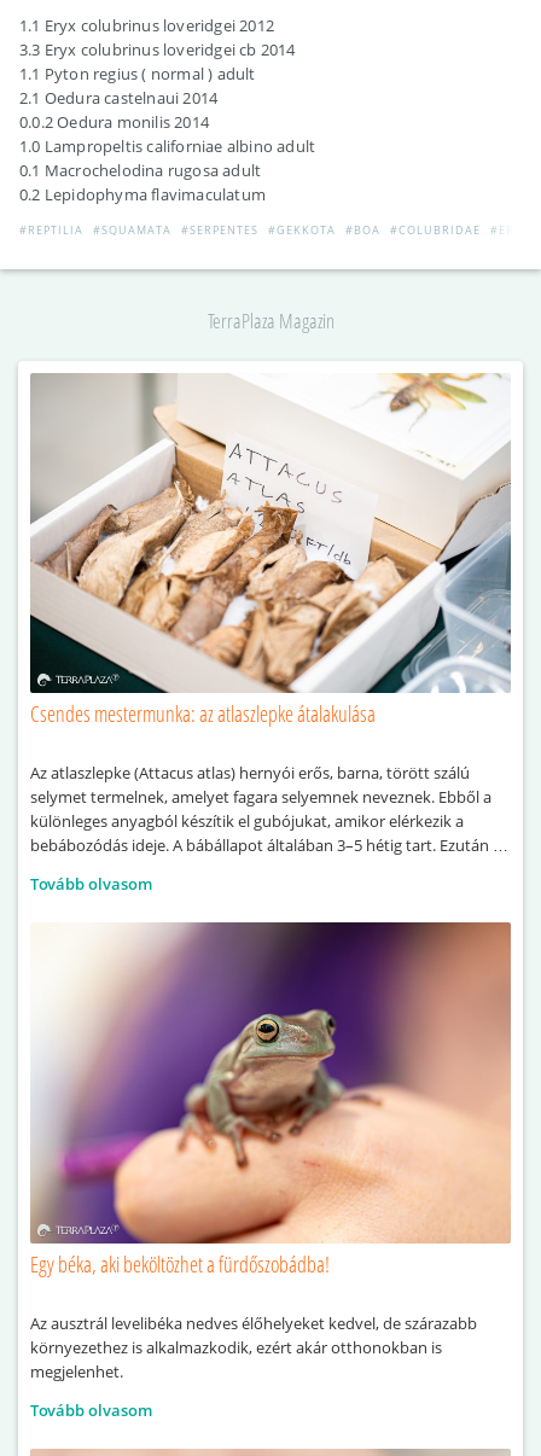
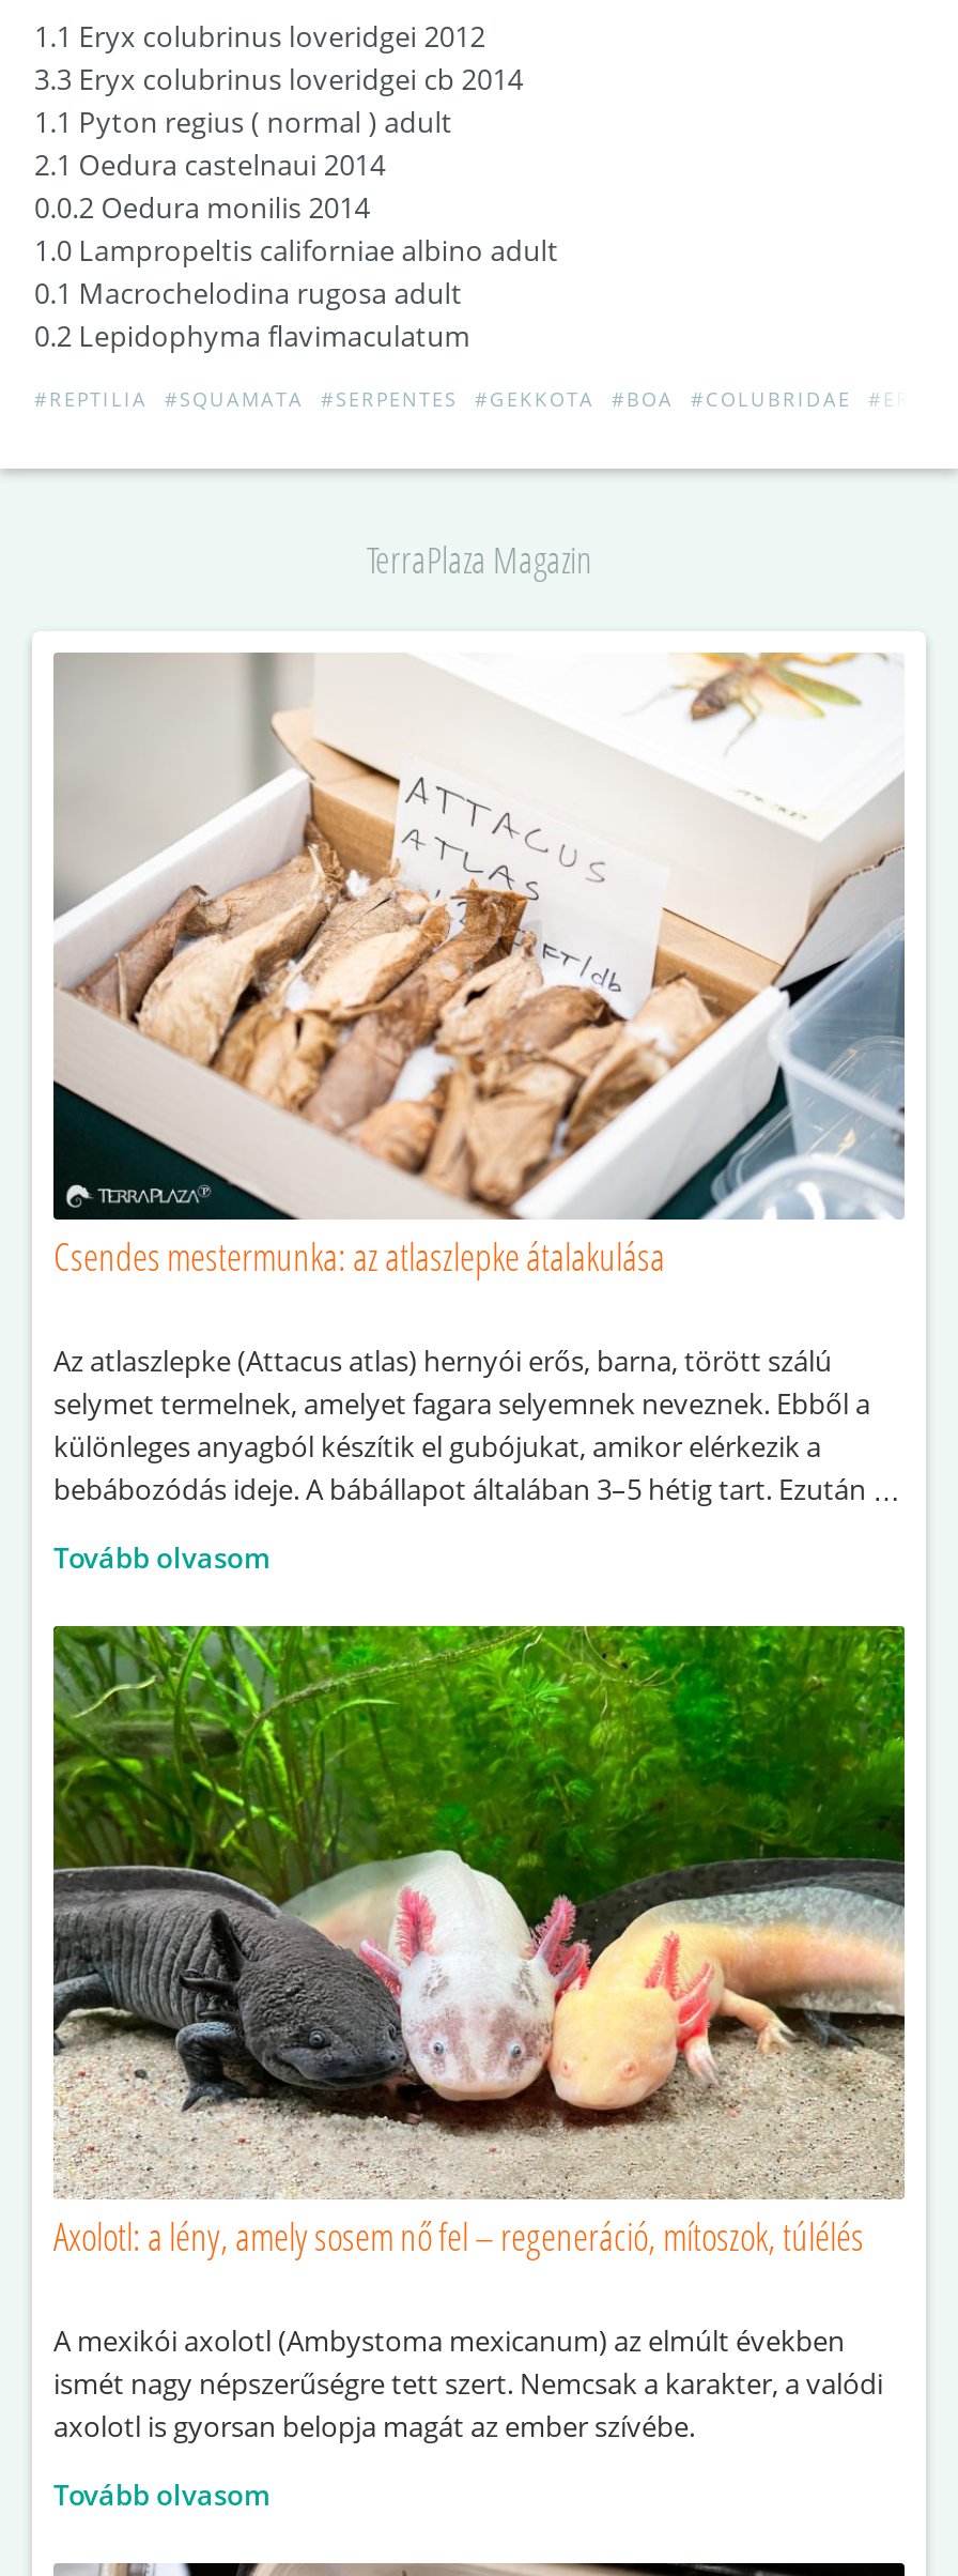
[30,921,512,1278] [image] | Egy béka, aki beköltözhet a fürdőszobádba! -> [51,1624,907,2261] [image] | Axolotl: a lény, amely sosem nő fel – regeneráció, mítoszok, túlélés
[30,1312,477,1382] Az ausztrál levelibéka nedves élőhelyeket kedvel, de szárazabb | környezethez is alkalmazkodik, ezért akár otthonokban is | megjelenhet. -> [53,2321,883,2445] A mexikói axolotl (Ambystoma mexicanum) az elmúlt években | ismét nagy népszerűségre tett szert. Nemcsak a karakter, a valódi | axolotl is gyorsan belopja magát az ember szívébe.

